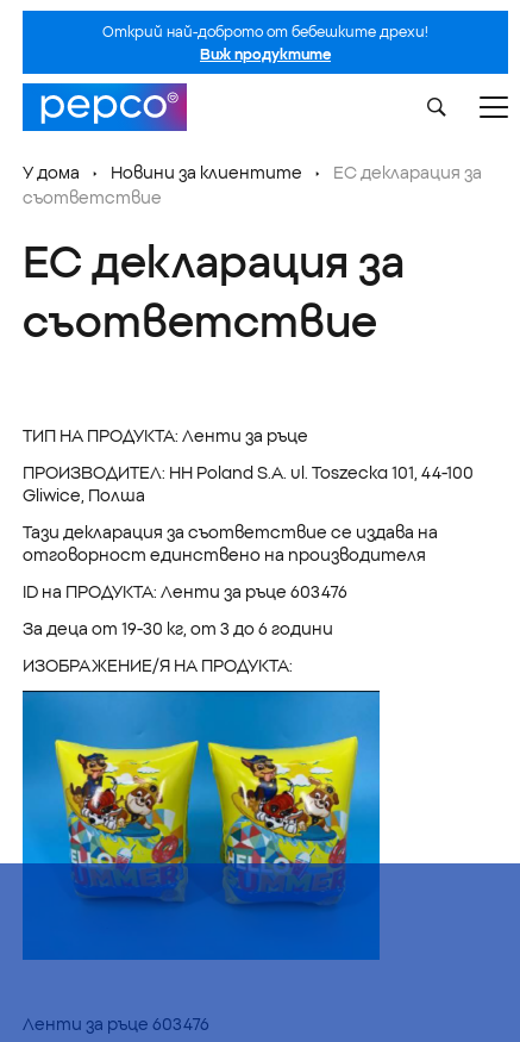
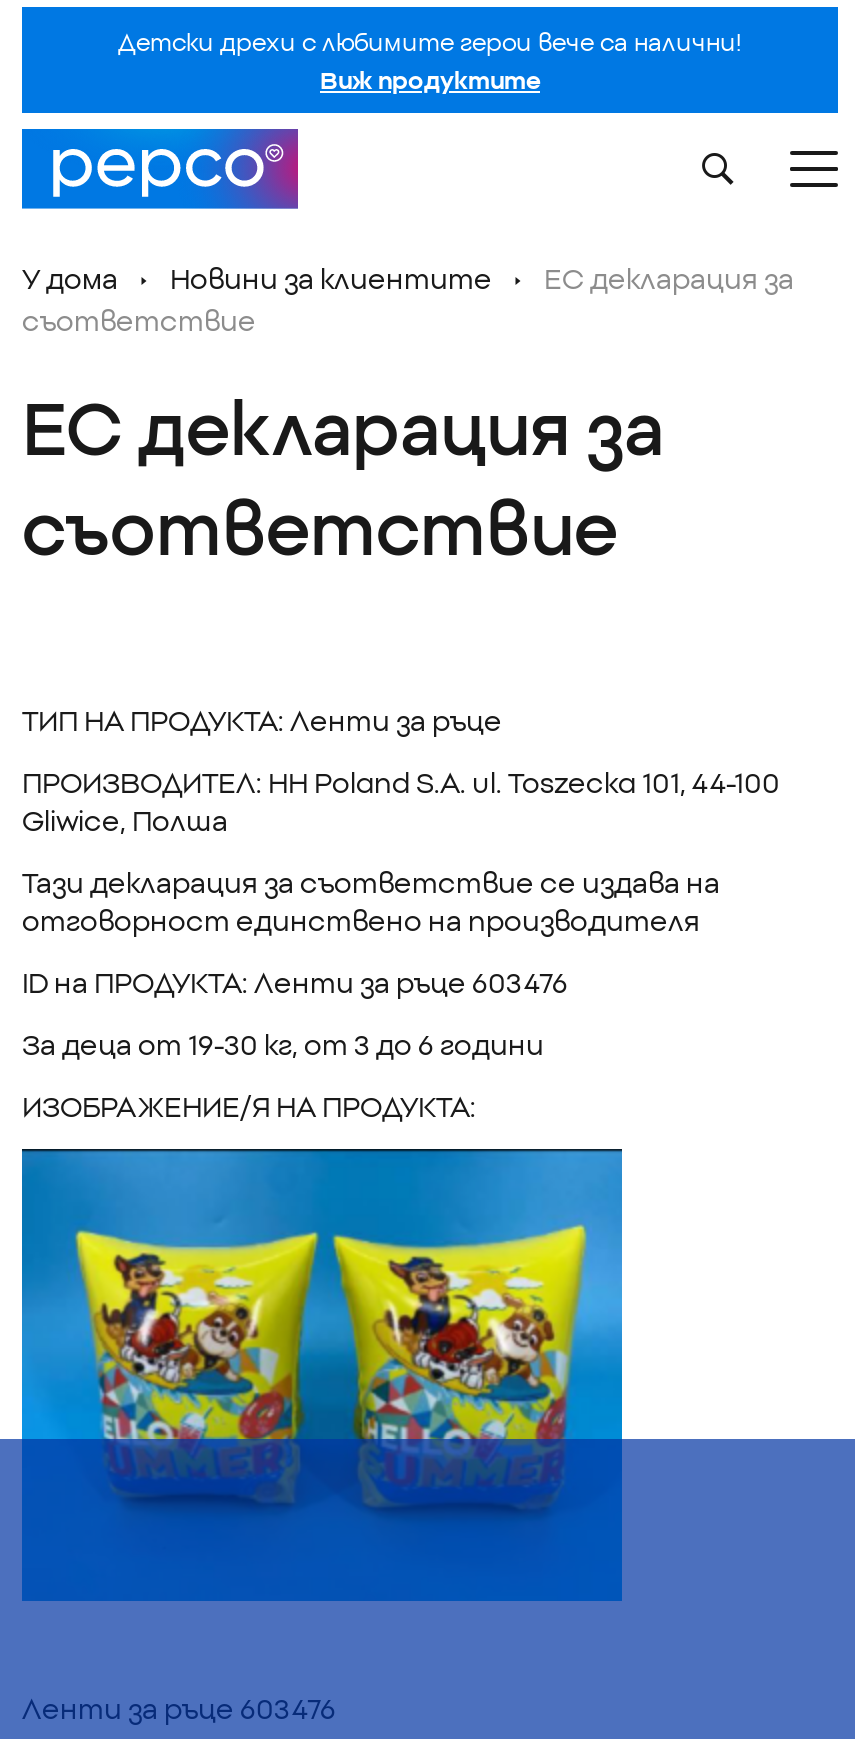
[102,20,428,40] Открий най-доброто от бебешките дрехи! -> [118,23,742,57] Детски дрехи с любимите герои вече са налични!

